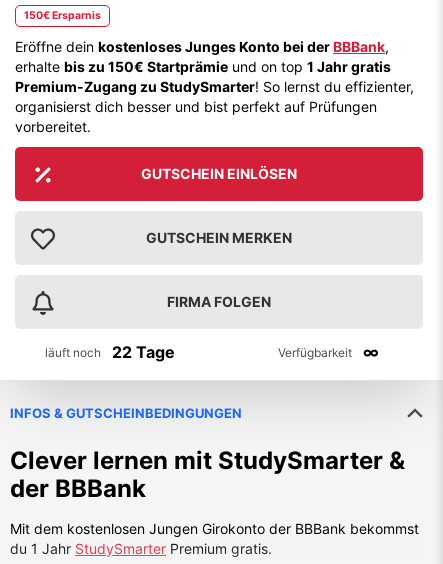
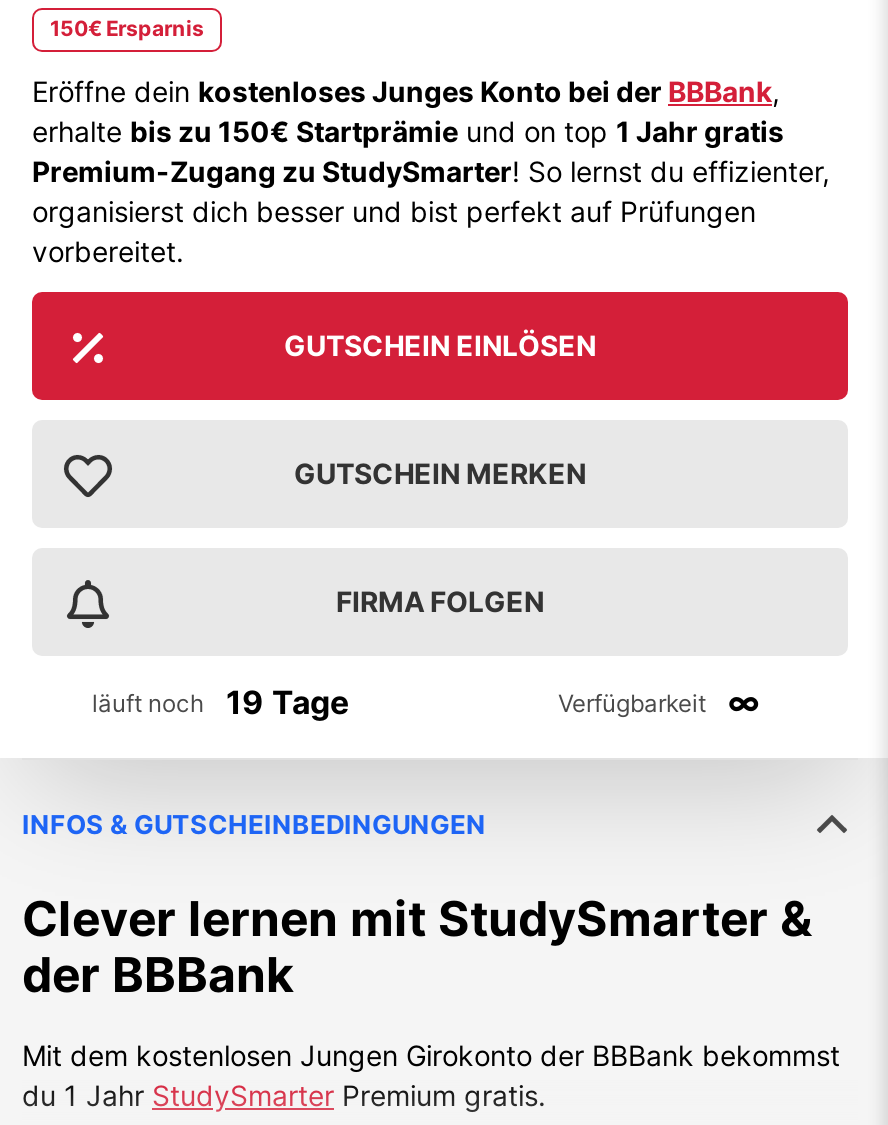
[44,342,174,362] läuft noch 22 Tage -> [92,682,350,722] läuft noch 19 Tage

